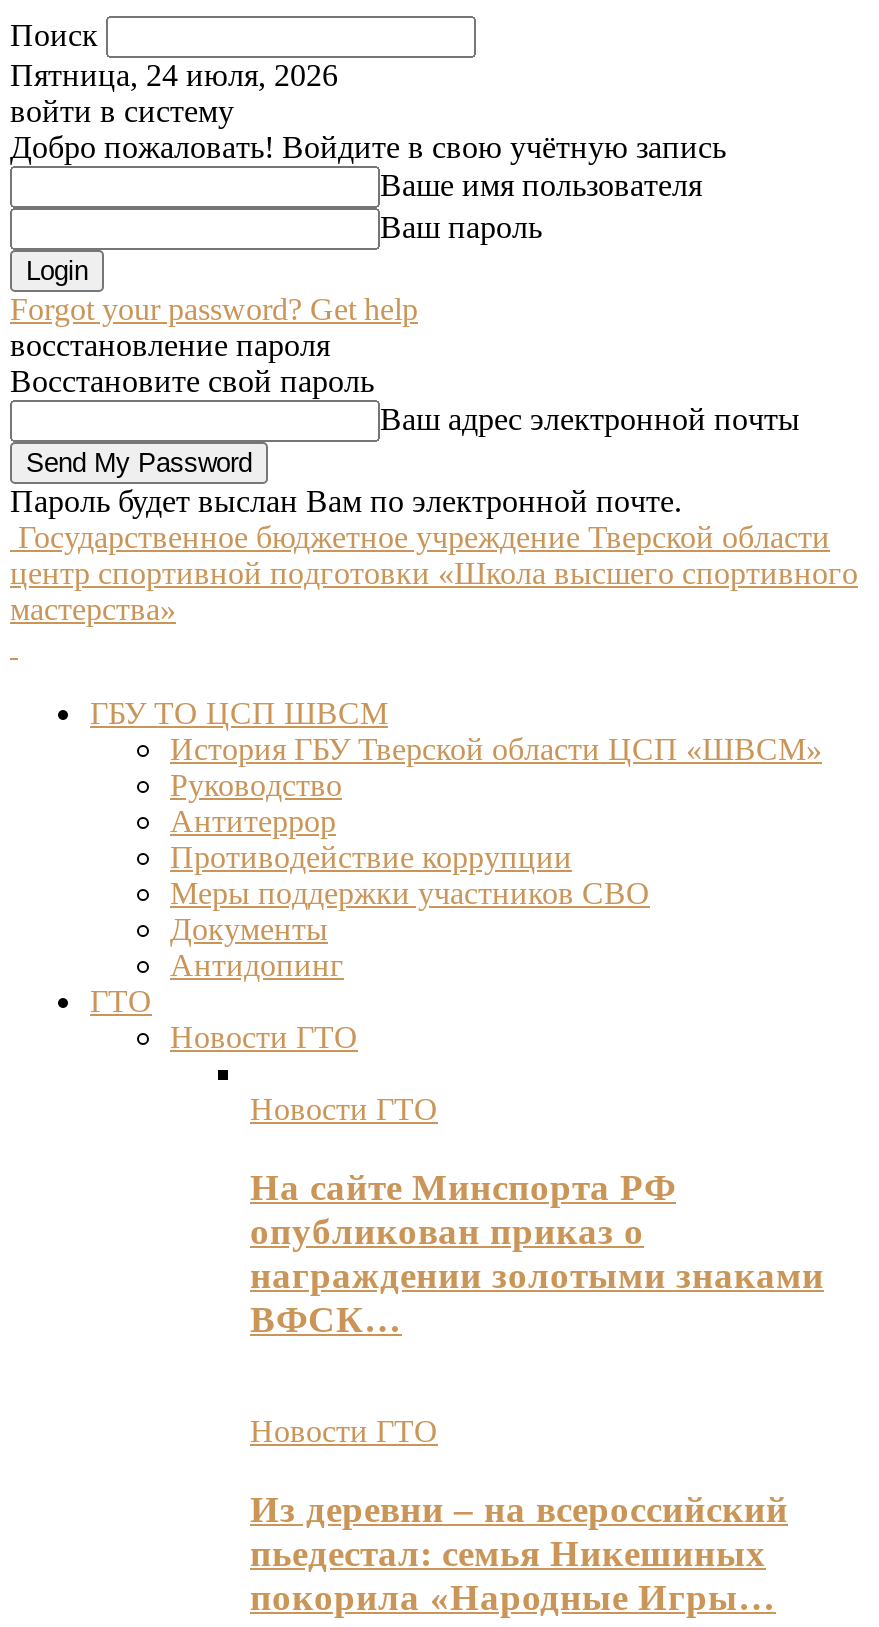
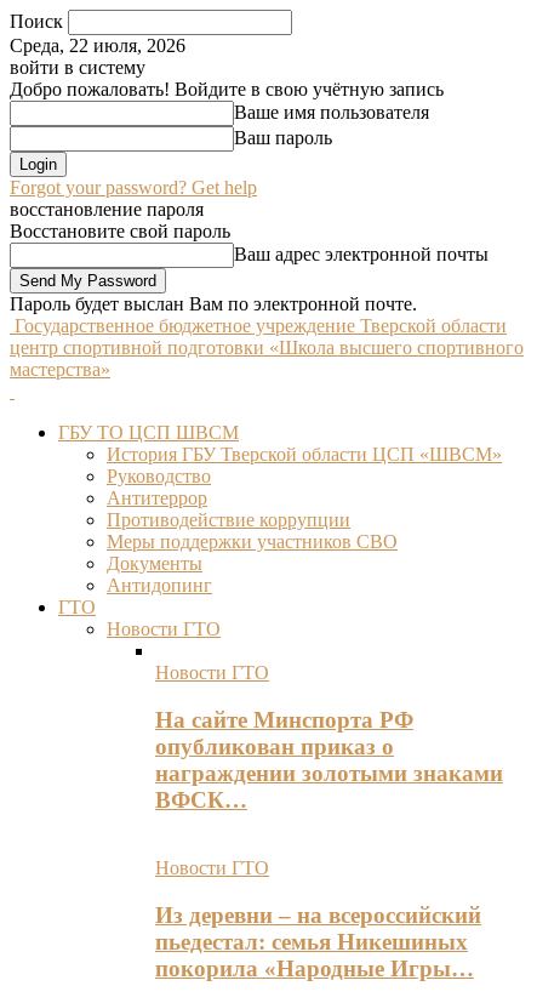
[10,58,338,92] Пятница, 24 июля, 2026 -> [10,35,185,56] Среда, 22 июля, 2026

